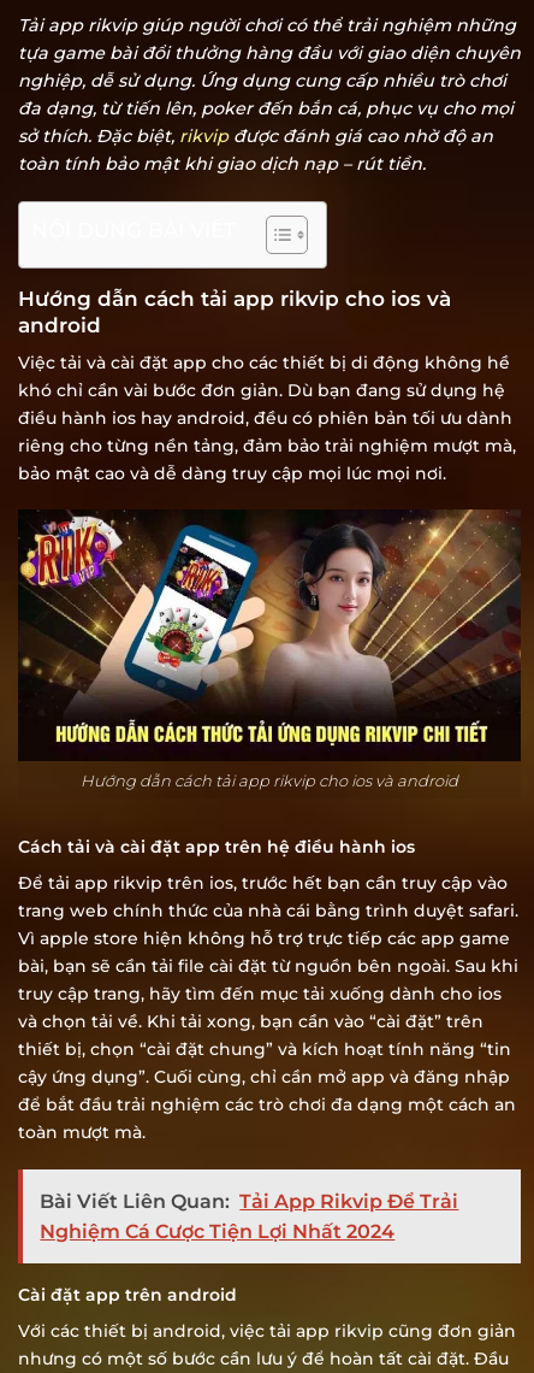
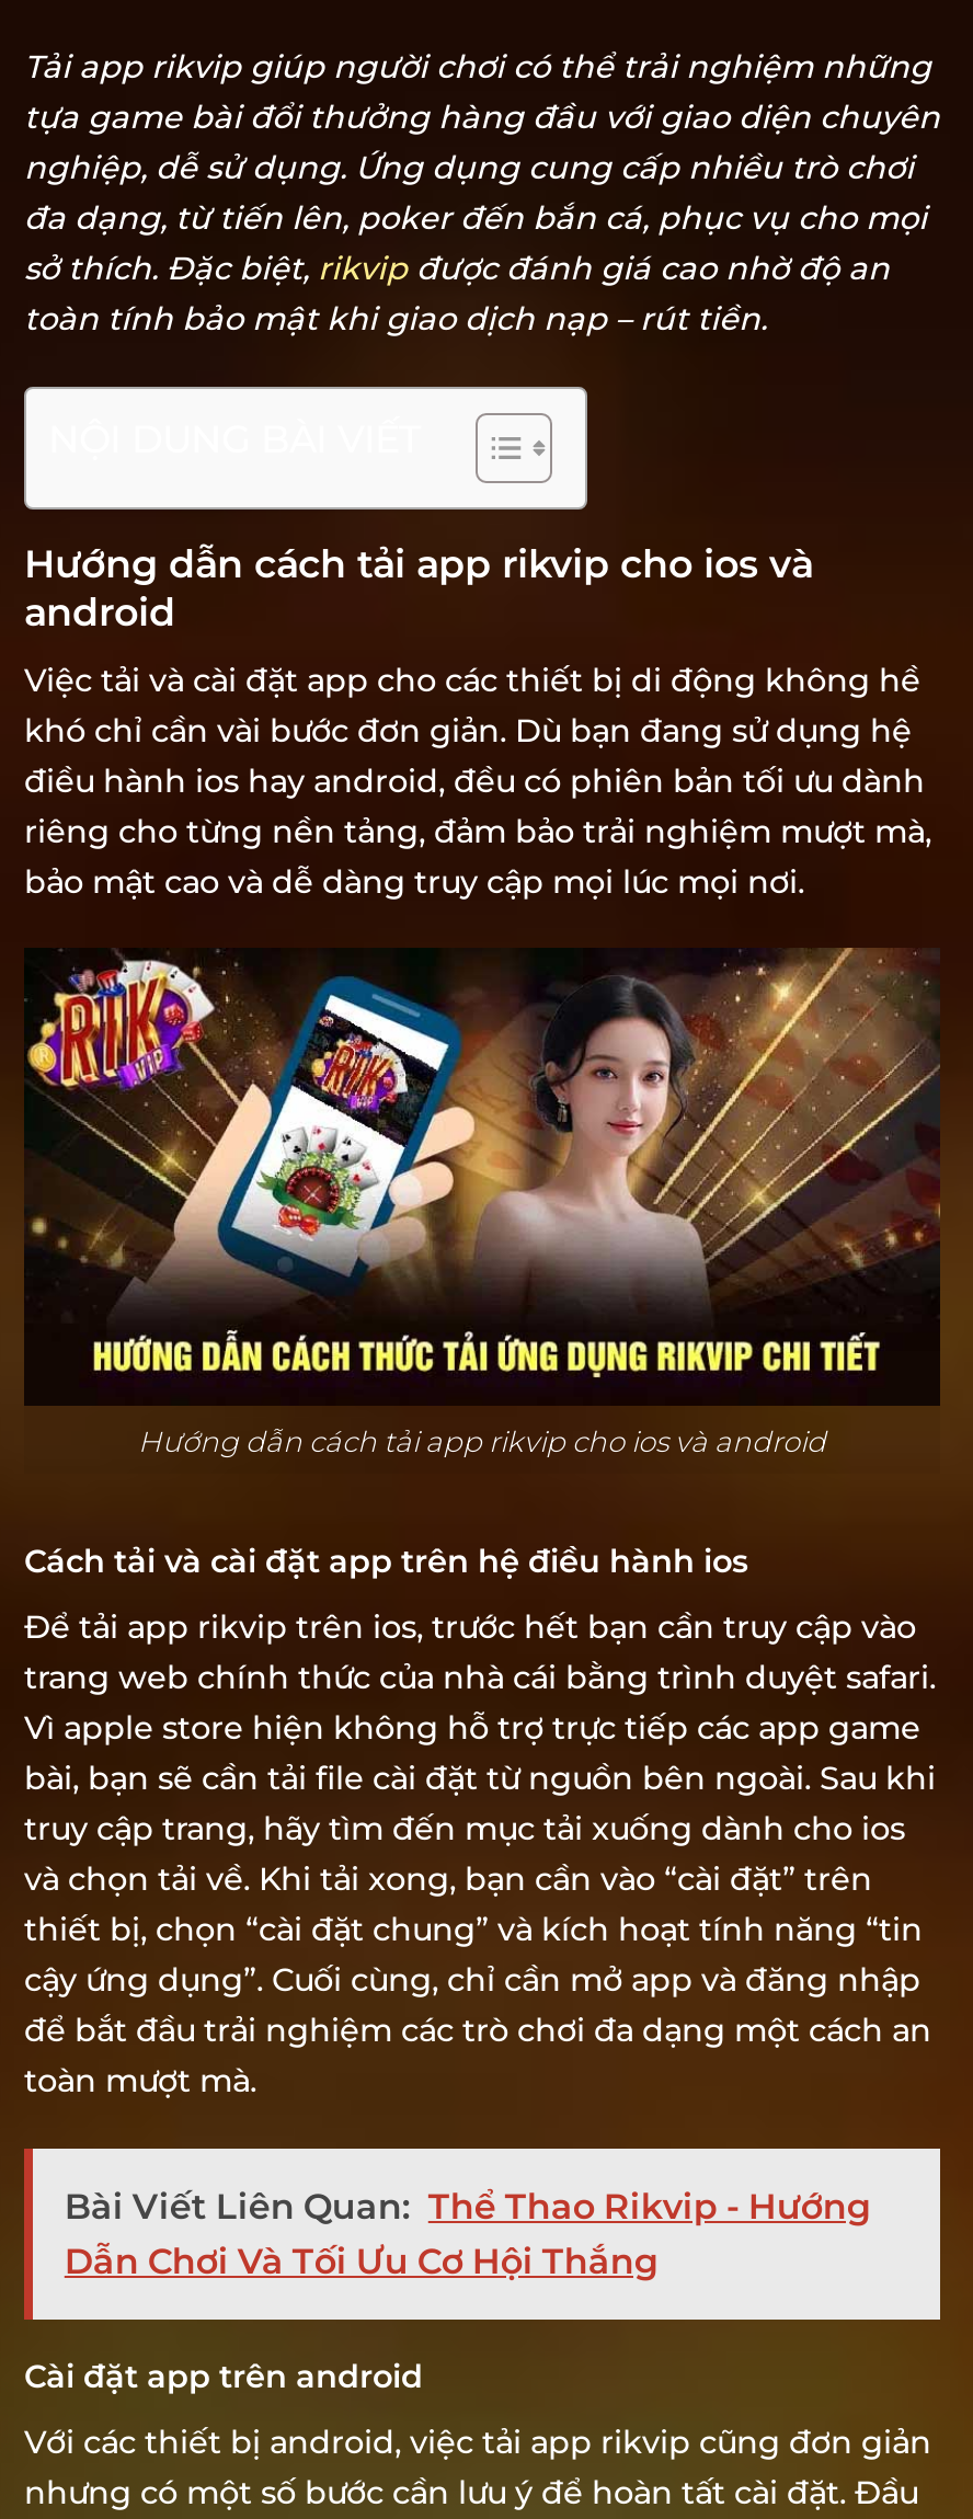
[40,1190,459,1243] Bài Viết Liên Quan: Tải App Rikvip Để Trải | Nghiệm Cá Cược Tiện Lợi Nhất 2024 -> [64,2186,871,2282] Bài Viết Liên Quan: Thể Thao Rikvip - Hướng | Dẫn Chơi Và Tối Ưu Cơ Hội Thắng

